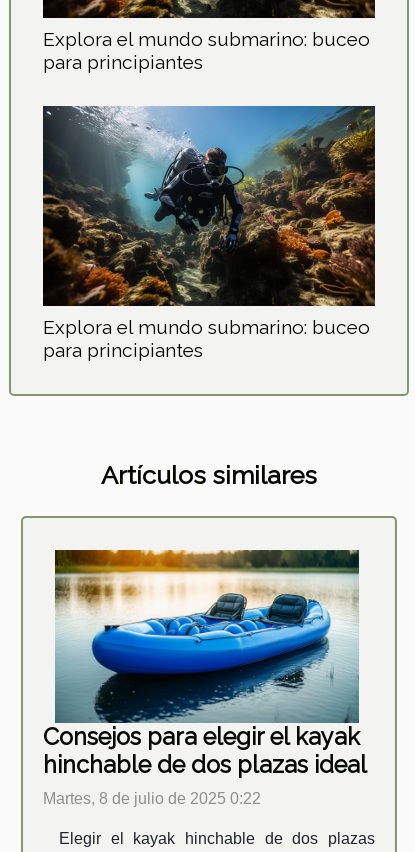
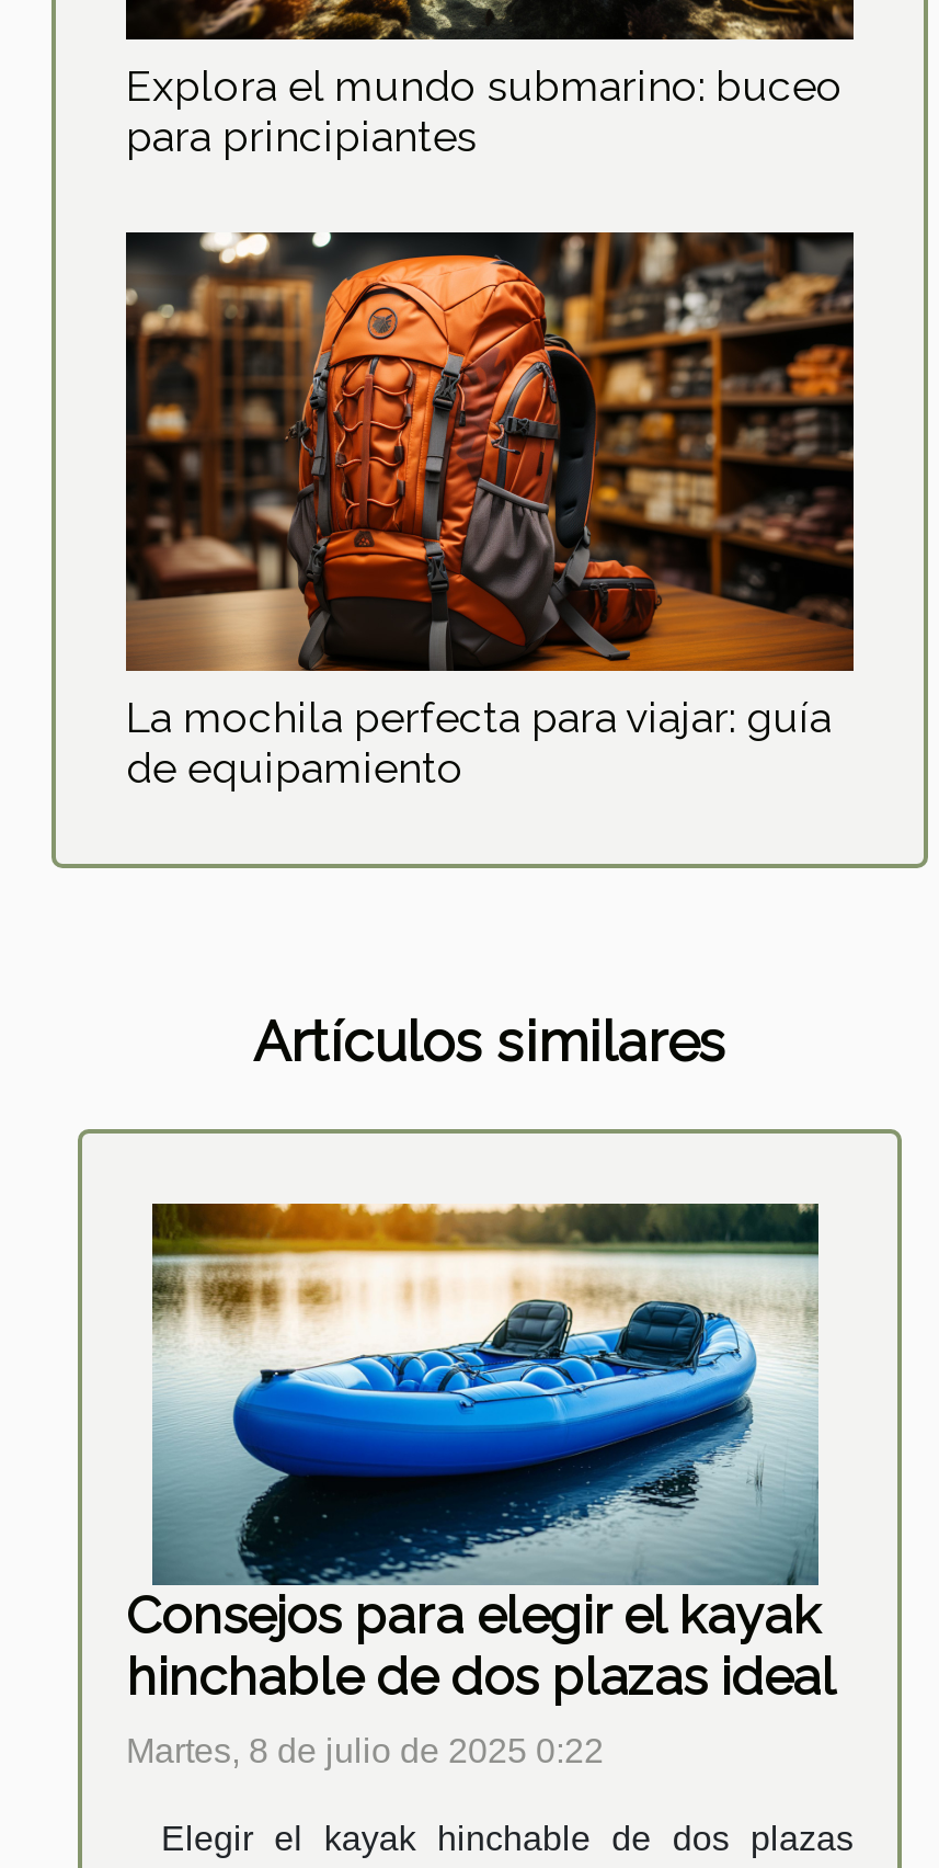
[42,105,376,361] [image] | Explora el mundo submarino: buceo | para principiantes -> [124,230,856,792] [image] | La mochila perfecta para viajar: guía | de equipamiento

